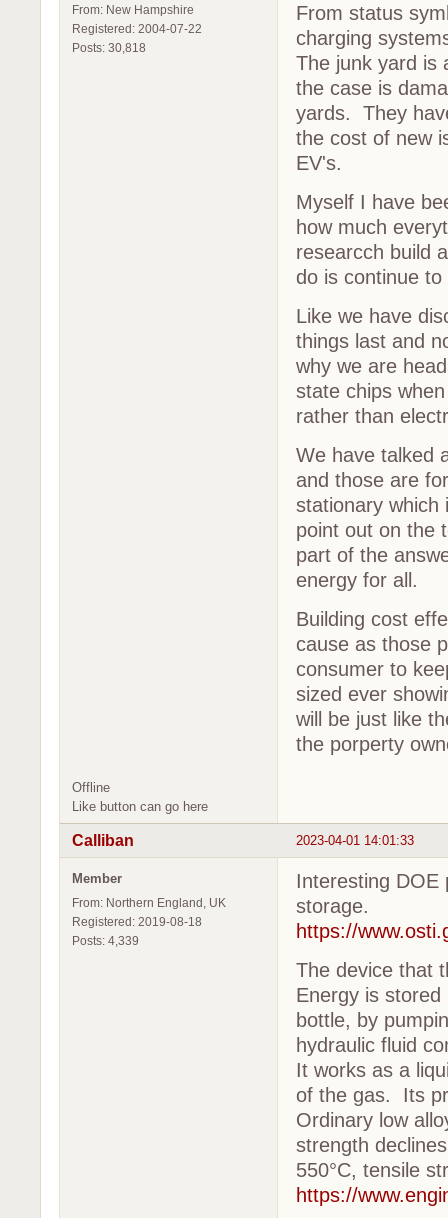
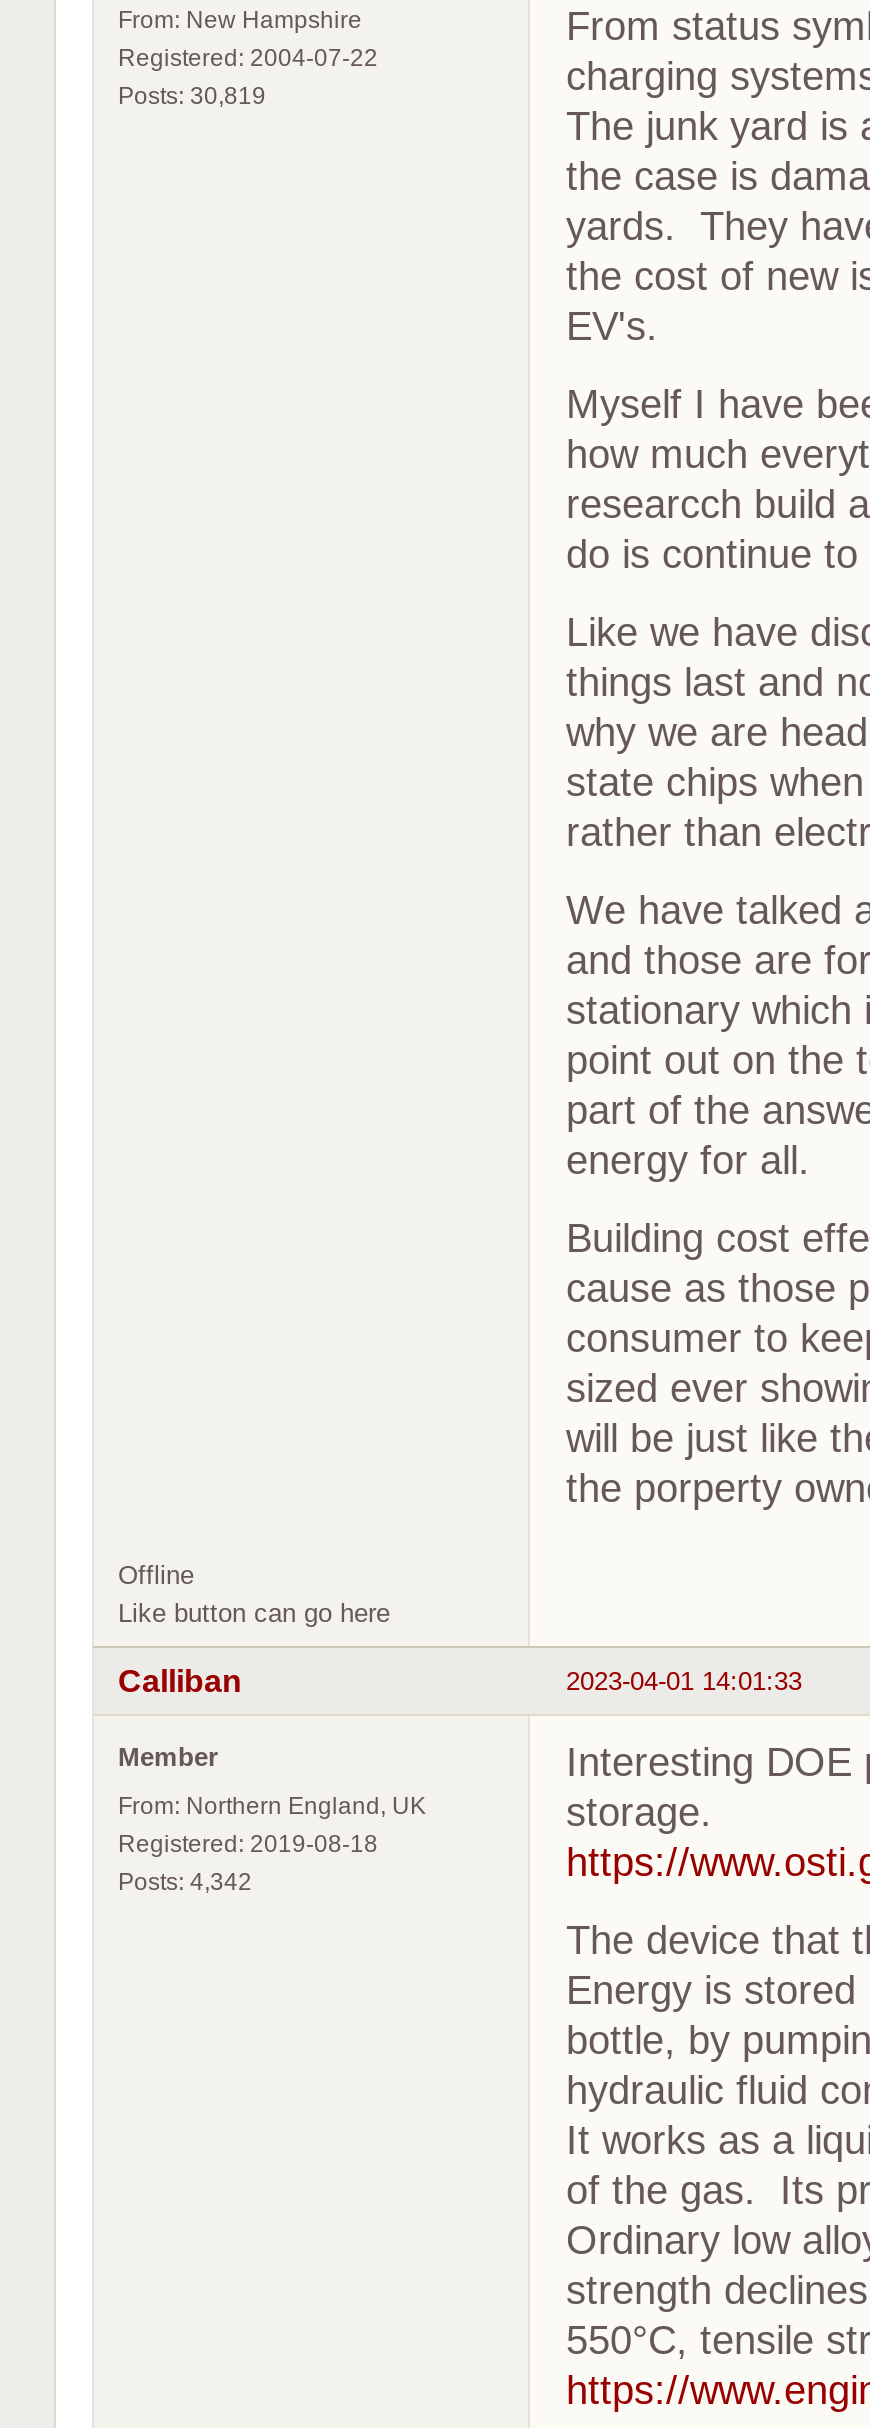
[72,41,146,55] Posts: 30,818 -> [118,82,266,110] Posts: 30,819
[72,934,139,948] Posts: 4,339 -> [118,1868,252,1896] Posts: 4,342

